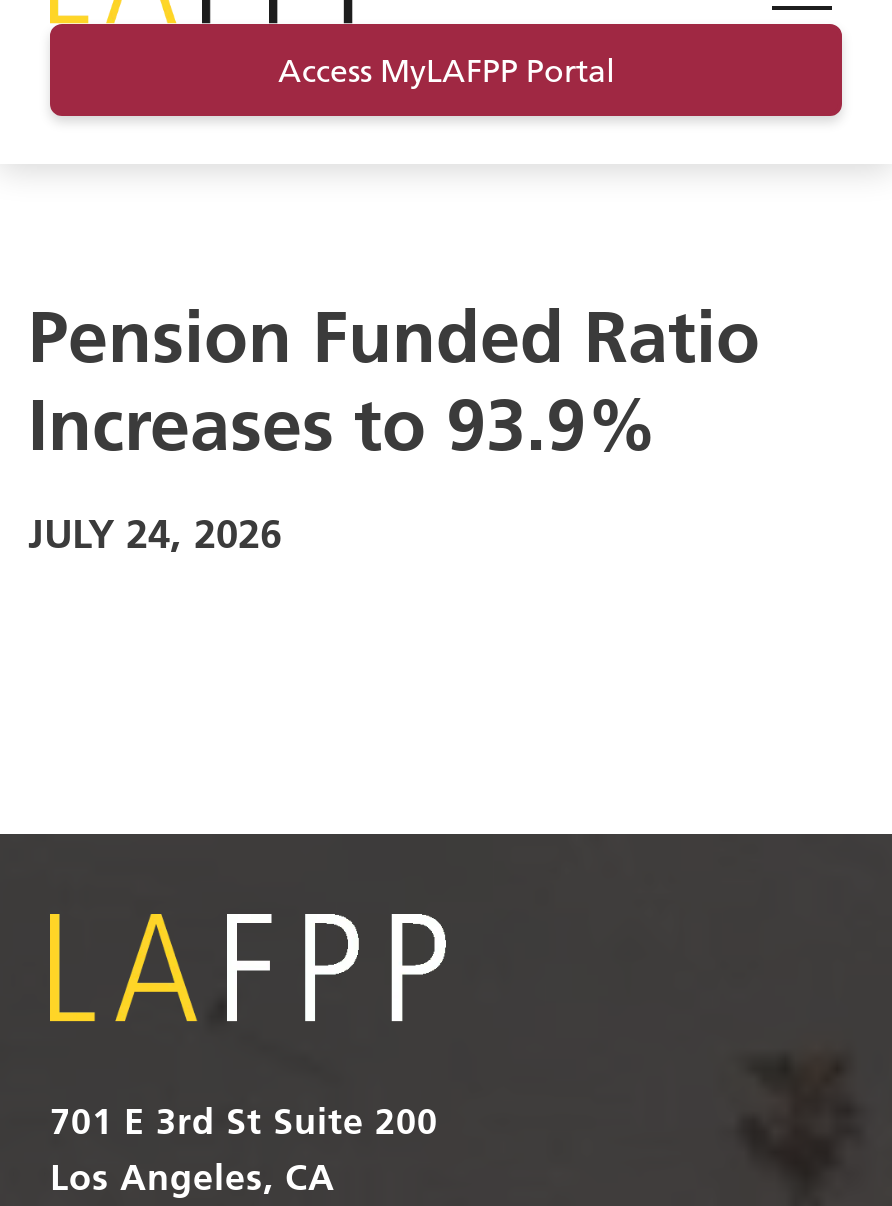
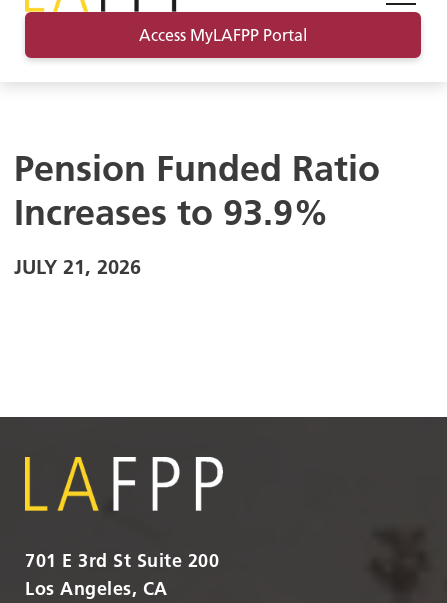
[28,510,282,558] JULY 24, 2026 -> [14,255,141,279] JULY 21, 2026

